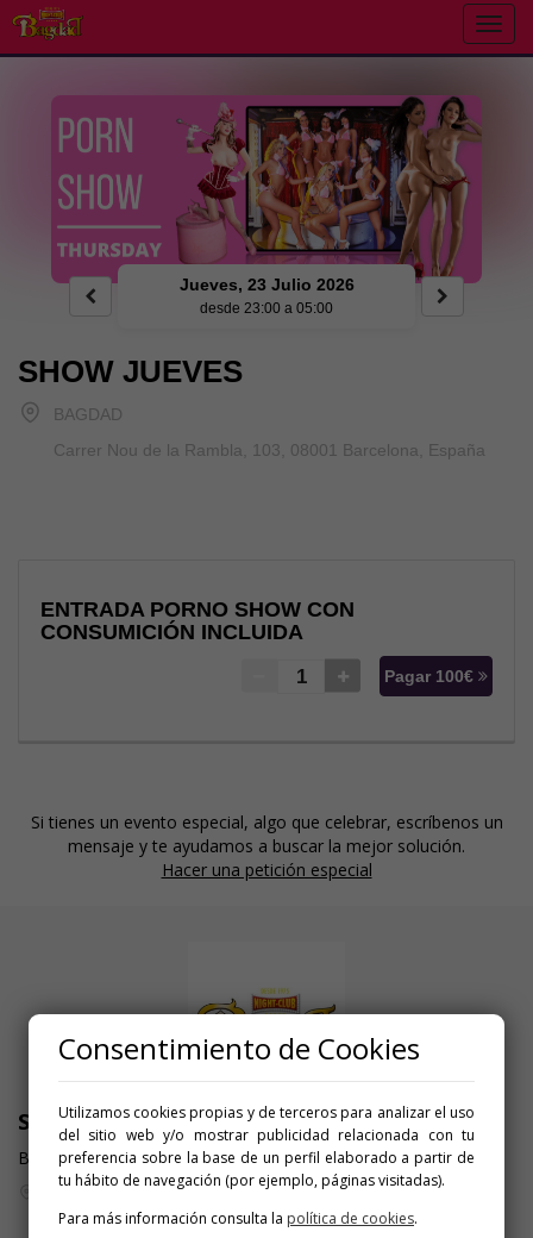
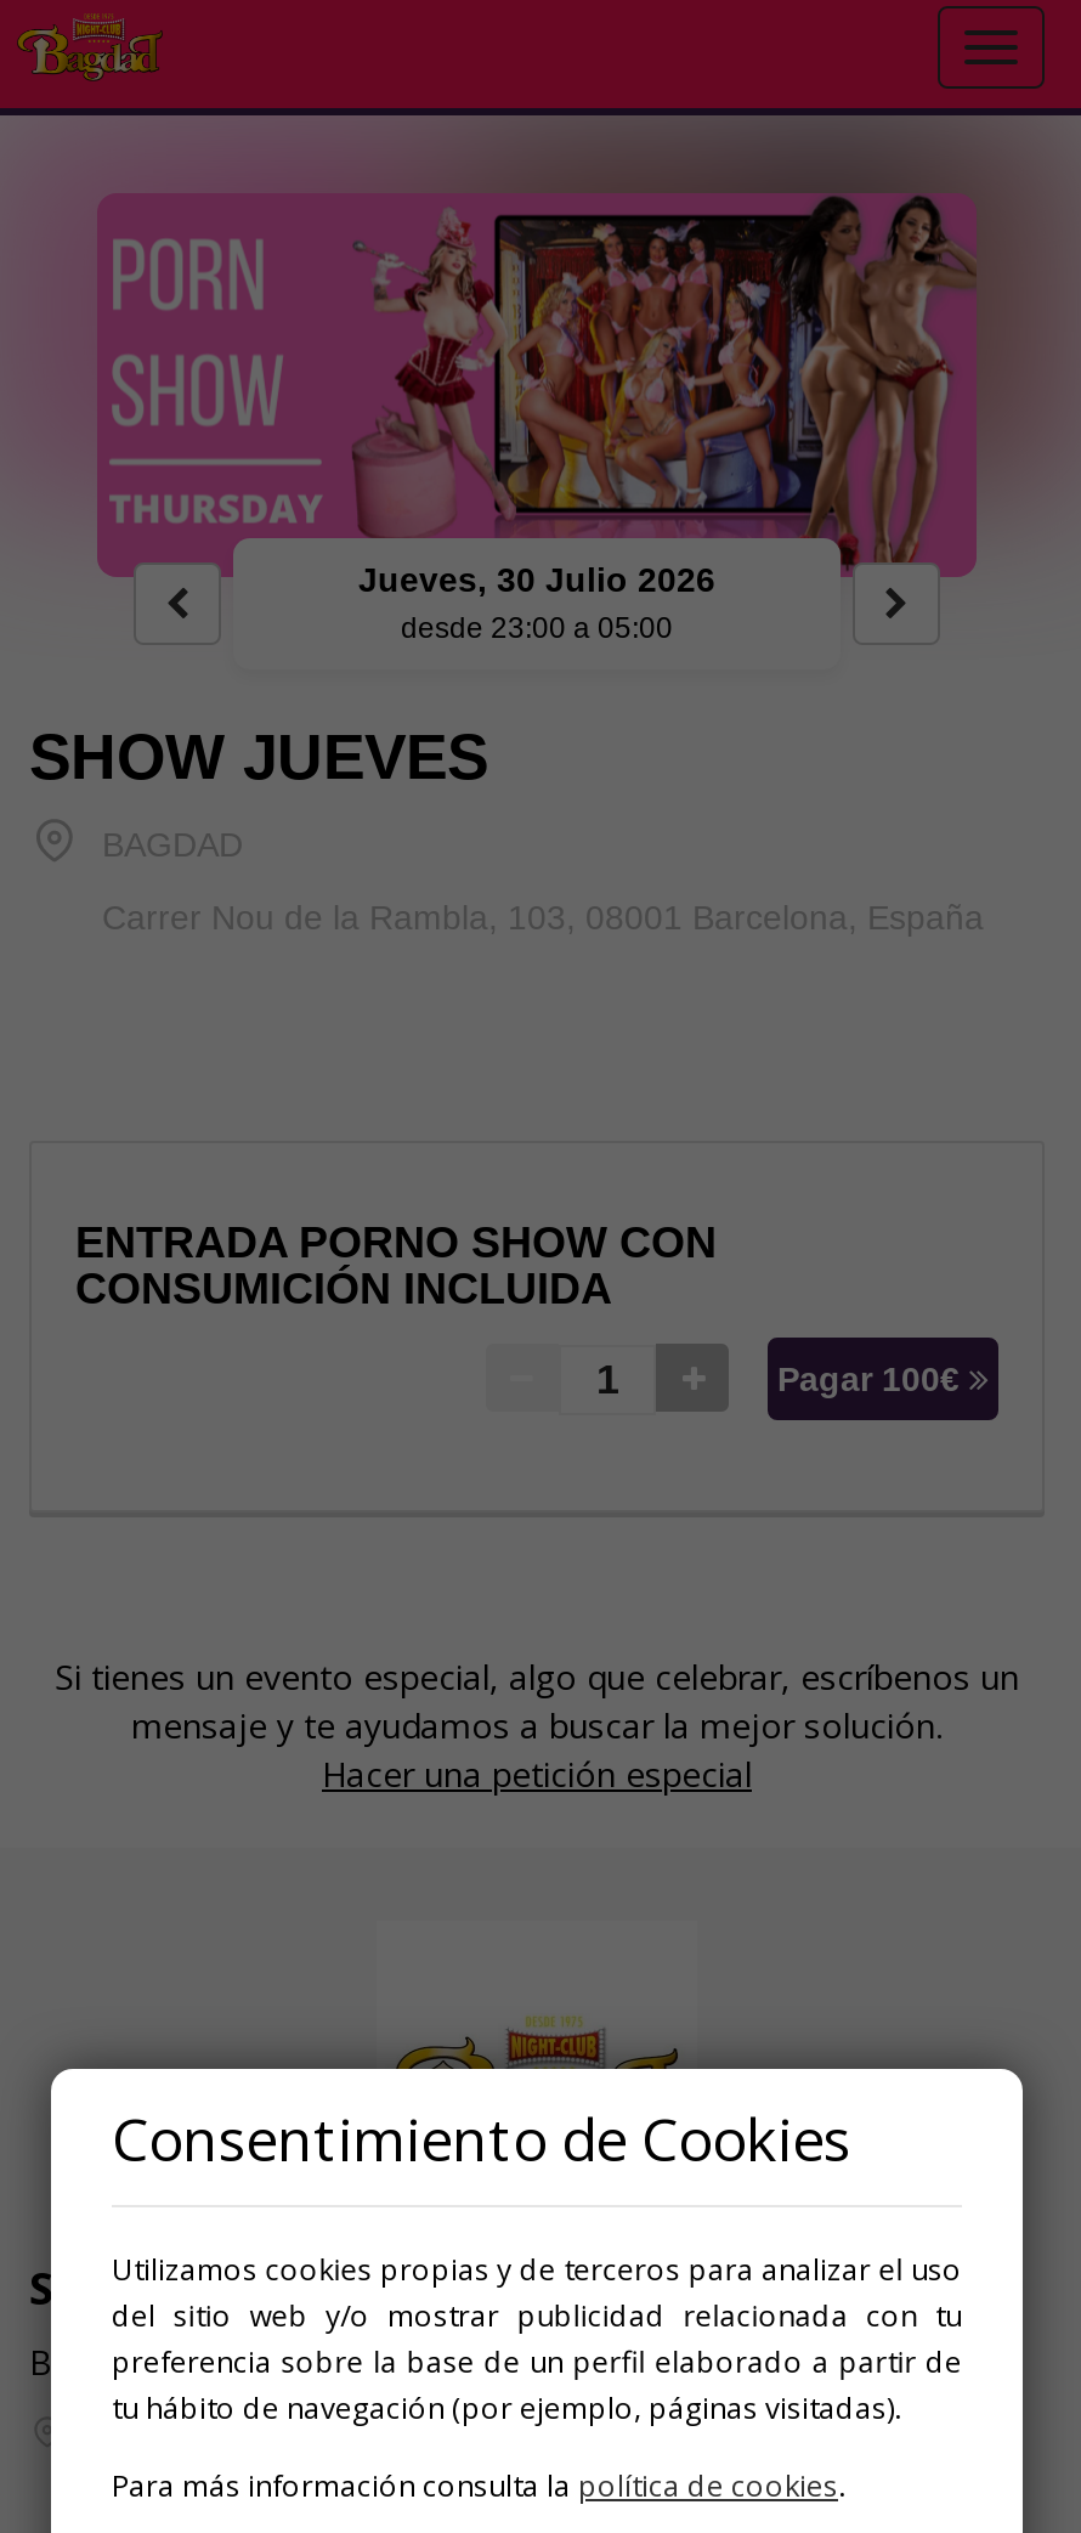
[179,275,354,294] Jueves, 23 Julio 2026 -> [358,560,715,599] Jueves, 30 Julio 2026

